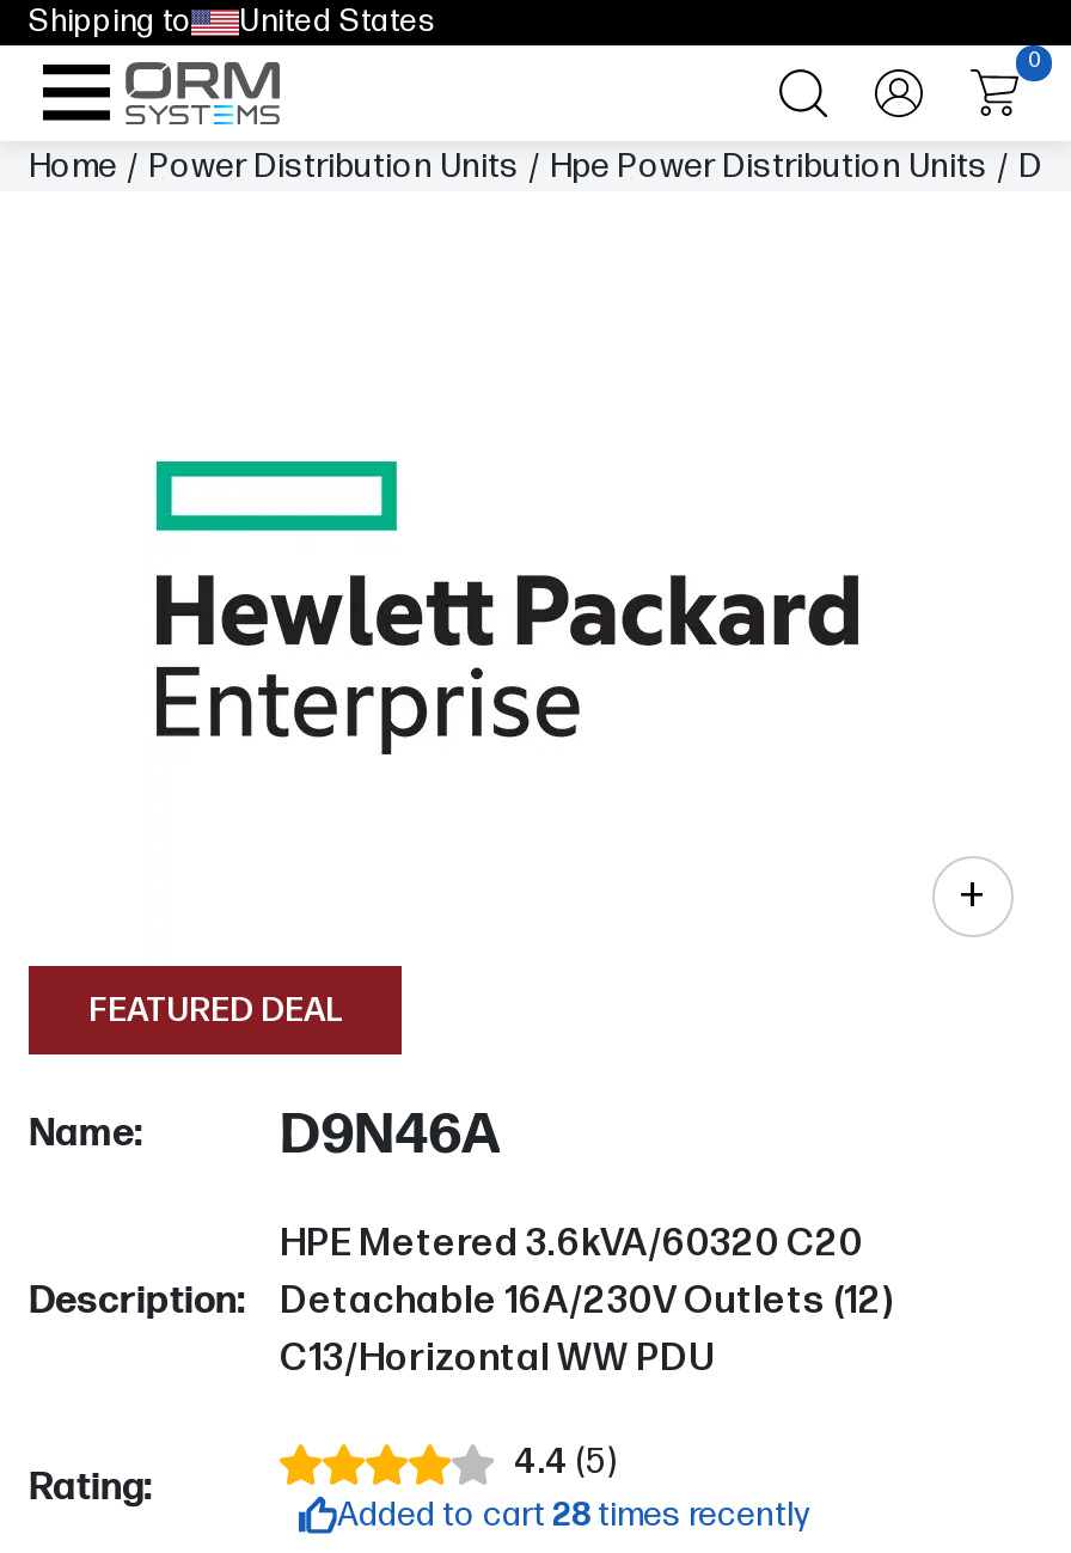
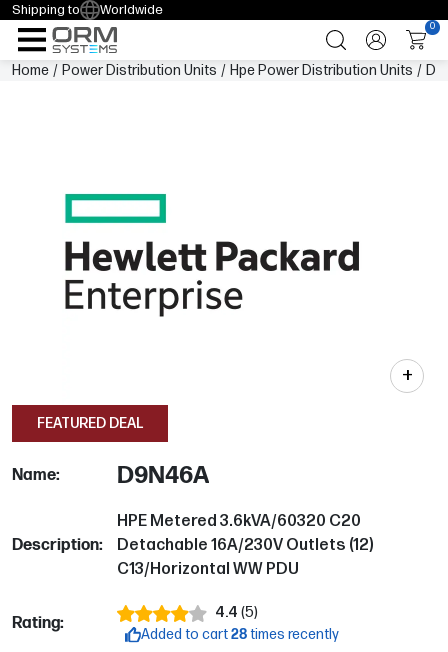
[239,2,437,41] United States -> [100,1,163,17] Worldwide

